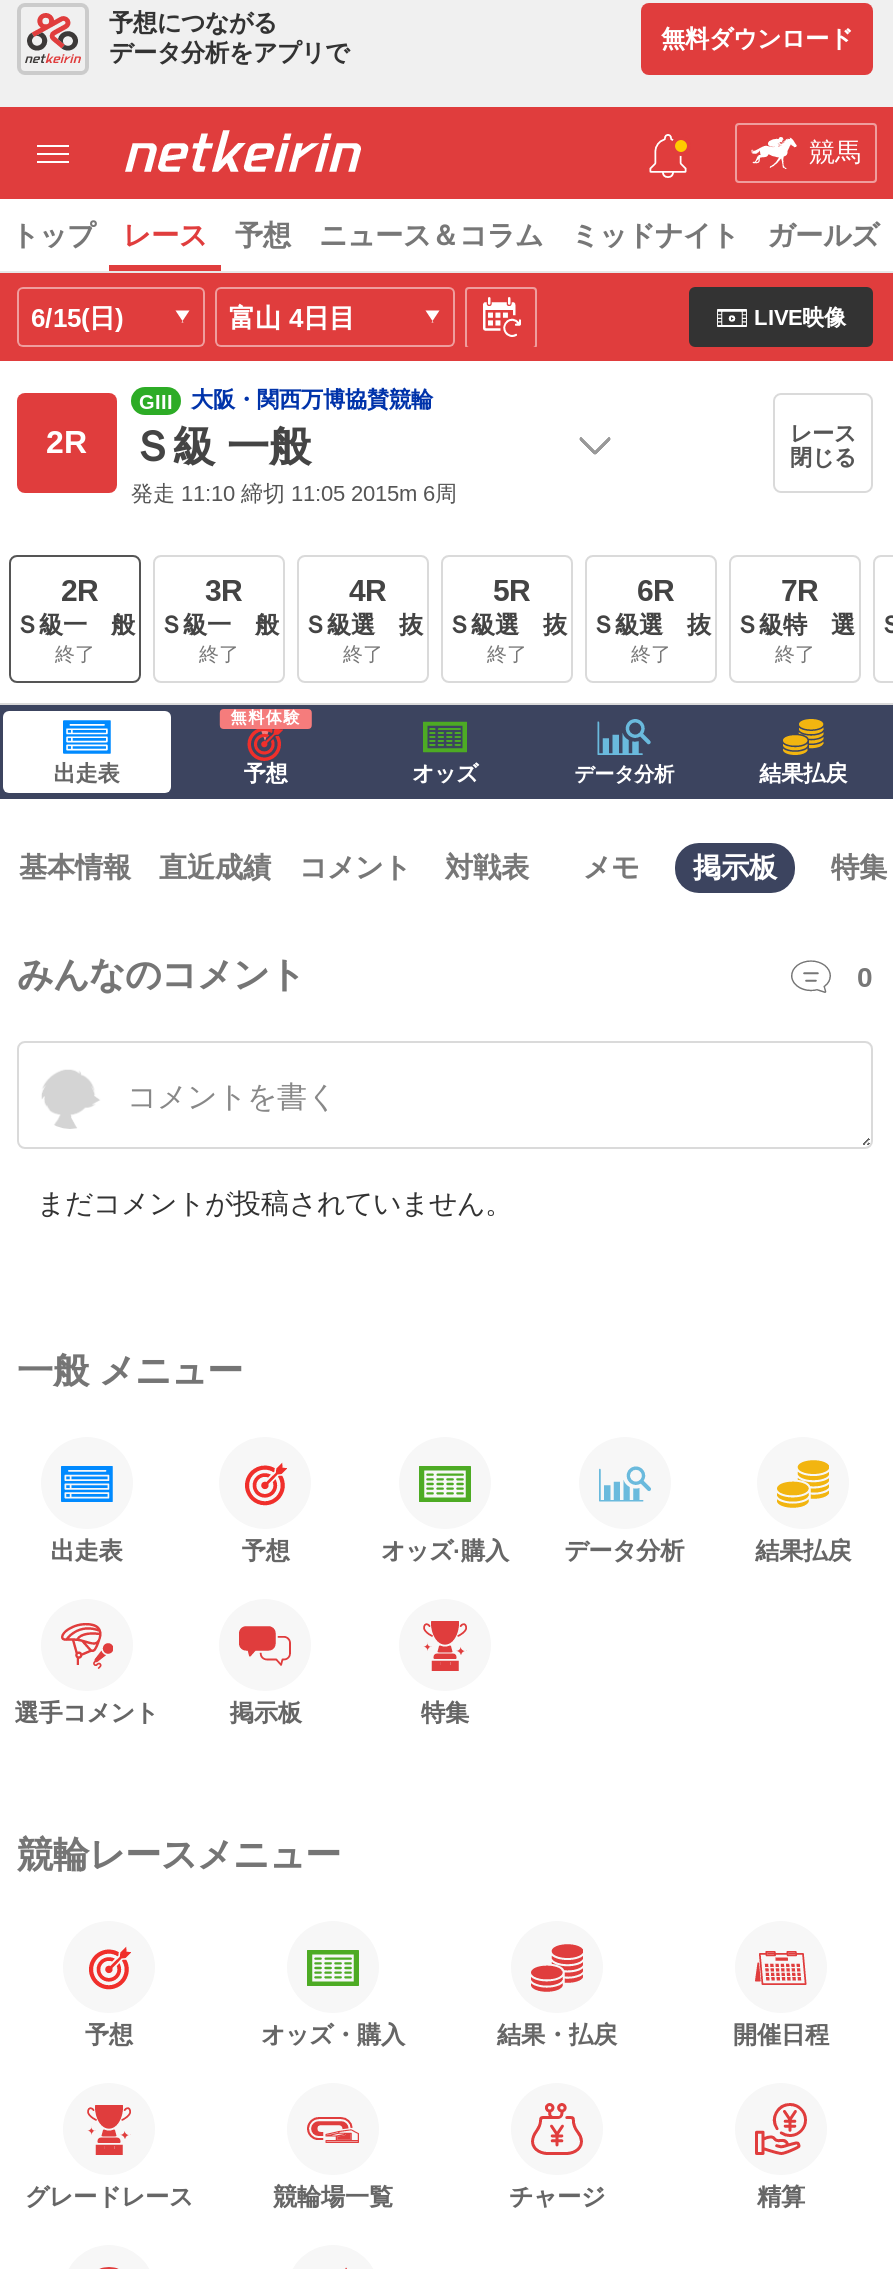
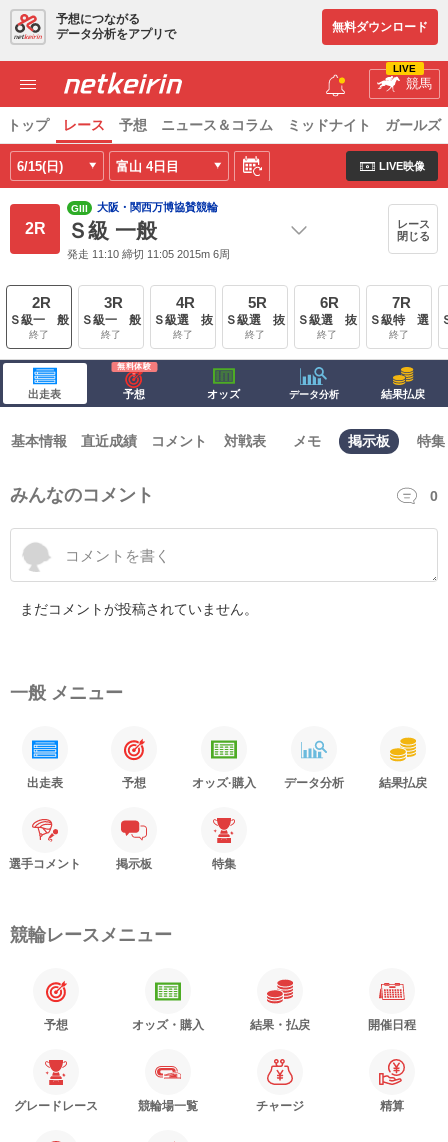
none -> [393,63,416,74] LIVE

